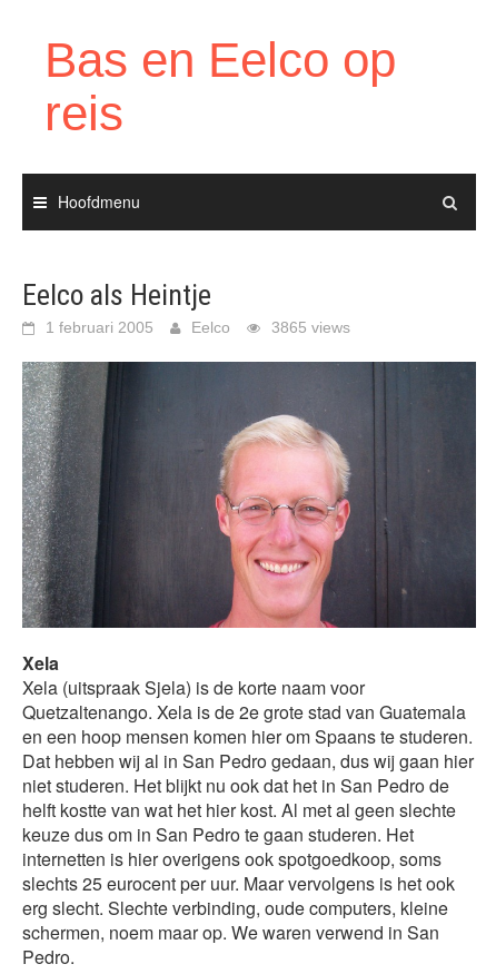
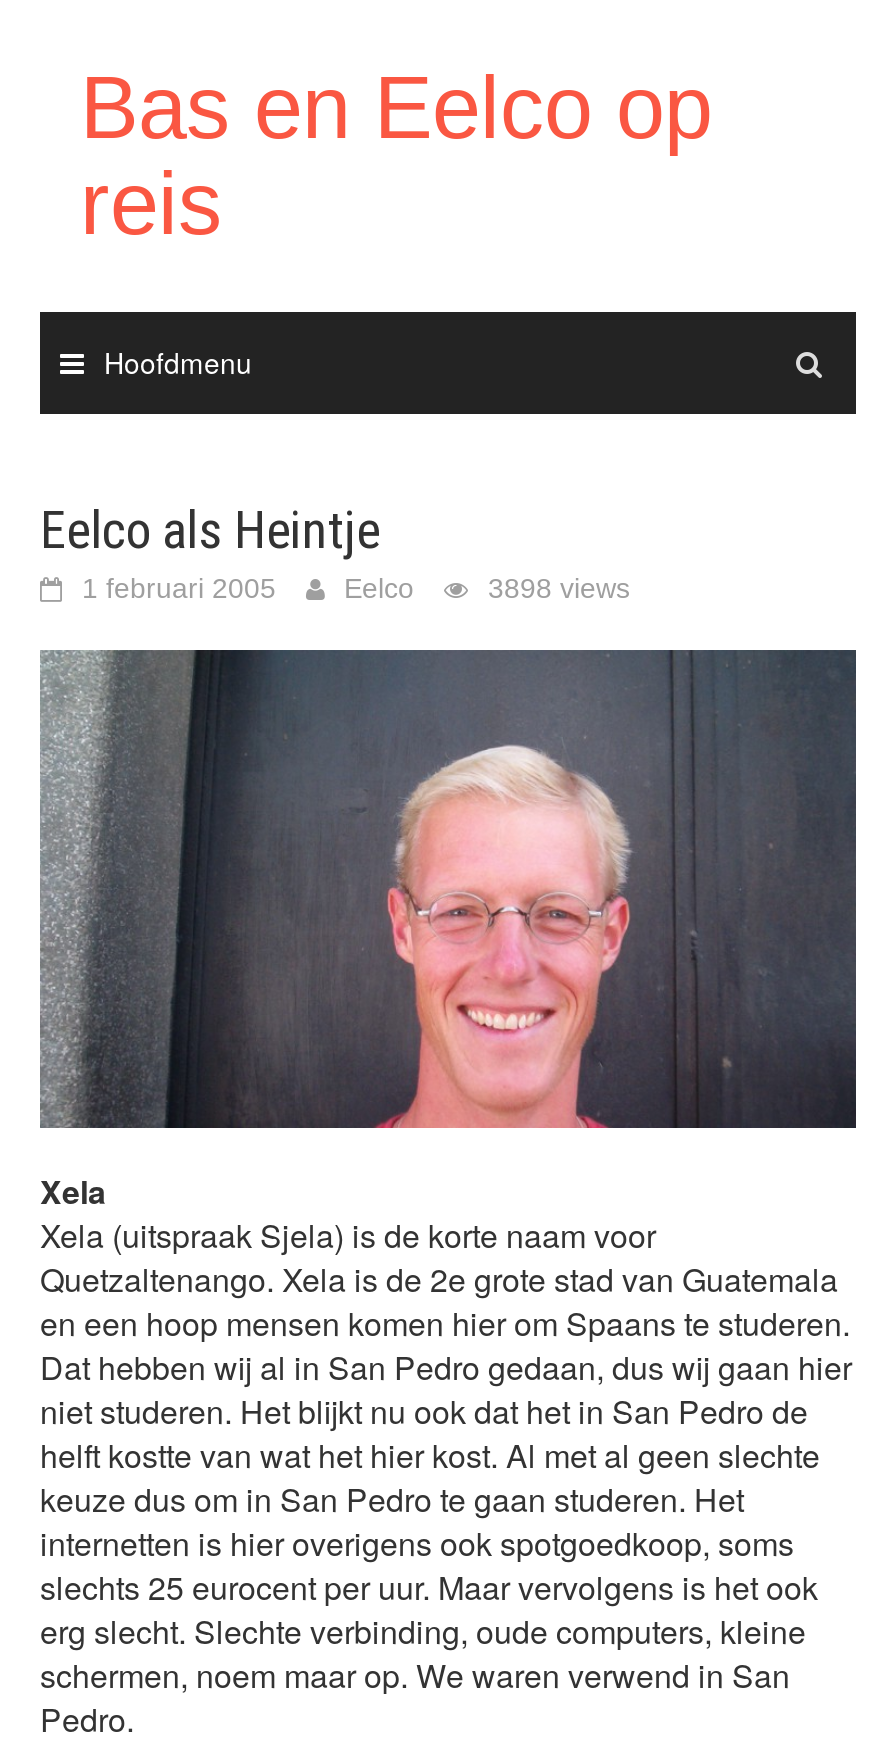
[271,318,350,336] 3865 views -> [488,572,630,604] 3898 views

